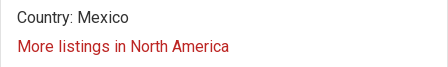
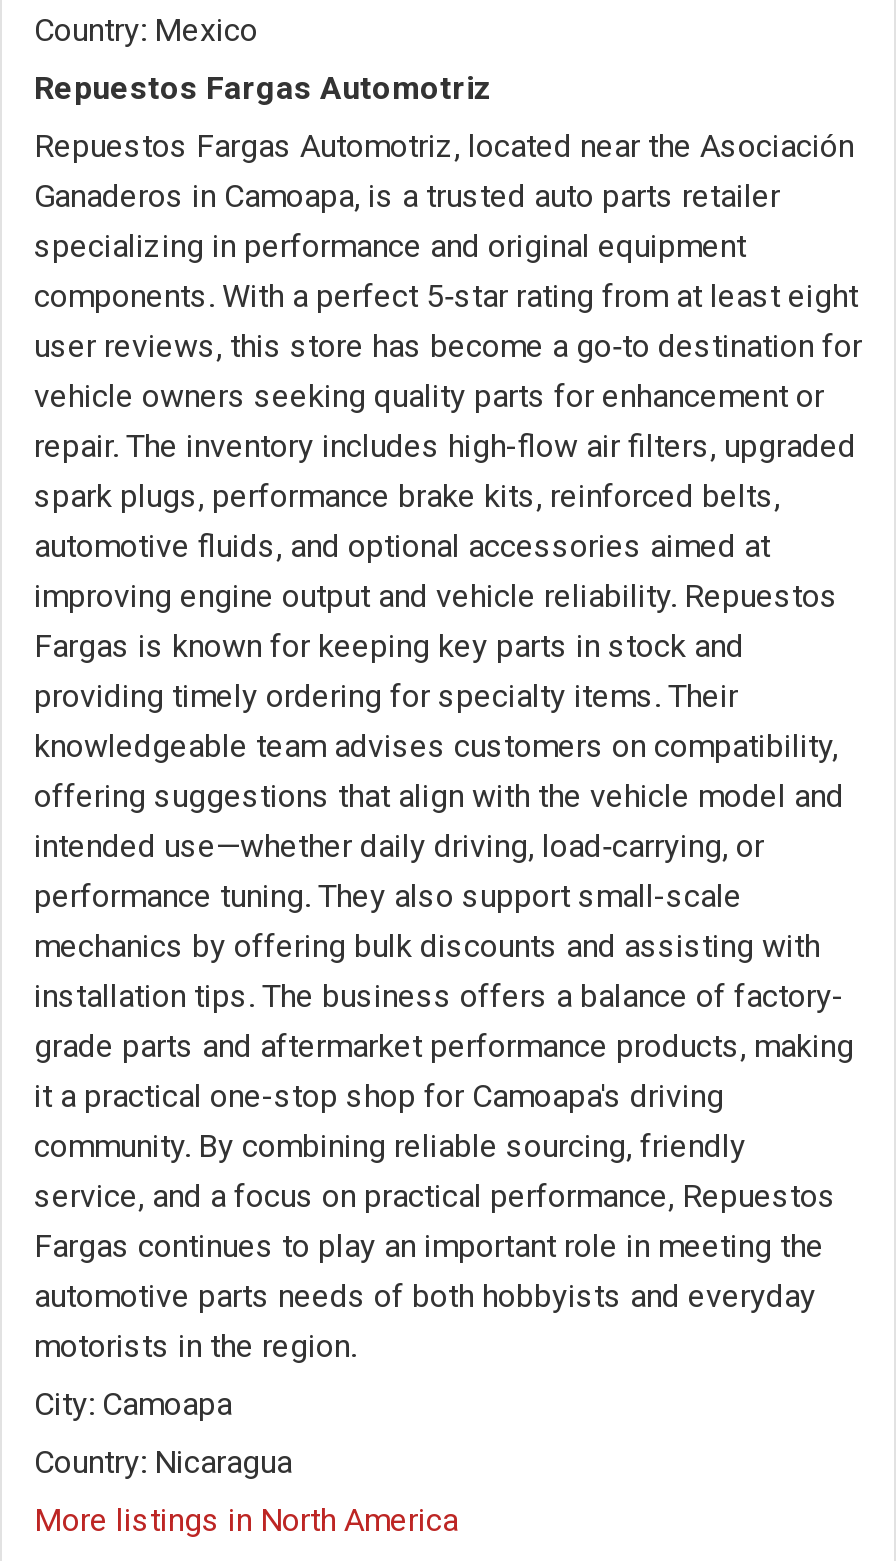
none -> [34,69,862,1481] Repuestos Fargas Automotriz | Repuestos Fargas Automotriz, located near the Asociación | Ganaderos in Camoapa, is a trusted auto parts retailer | specializing in performance and original equipment | components. With a perfect 5‑star rating from at least eight | user reviews, this store has become a go‑to destination for | vehicle owners seeking quality parts for enhancement or | repair. The inventory includes high-flow air filters, upgraded | spark plugs, performance brake kits, reinforced belts, | automotive fluids, and optional accessories aimed at | improving engine output and vehicle reliability. Repuestos | Fargas is known for keeping key parts in stock and | providing timely ordering for specialty items. Their | knowledgeable team advises customers on compatibility, | offering suggestions that align with the vehicle model and | intended use—whether daily driving, load‑carrying, or | performance tuning. They also support small-scale | mechanics by offering bulk discounts and assisting with | installation tips. The business offers a balance of factory- | grade parts and aftermarket performance products, making | it a practical one-stop shop for Camoapa's driving | community. By combining reliable sourcing, friendly | service, and a focus on practical performance, Repuestos | Fargas continues to play an important role in meeting the | automotive parts needs of both hobbyists and everyday | motorists in the region. | City: Camoapa | Country: Nicaragua

